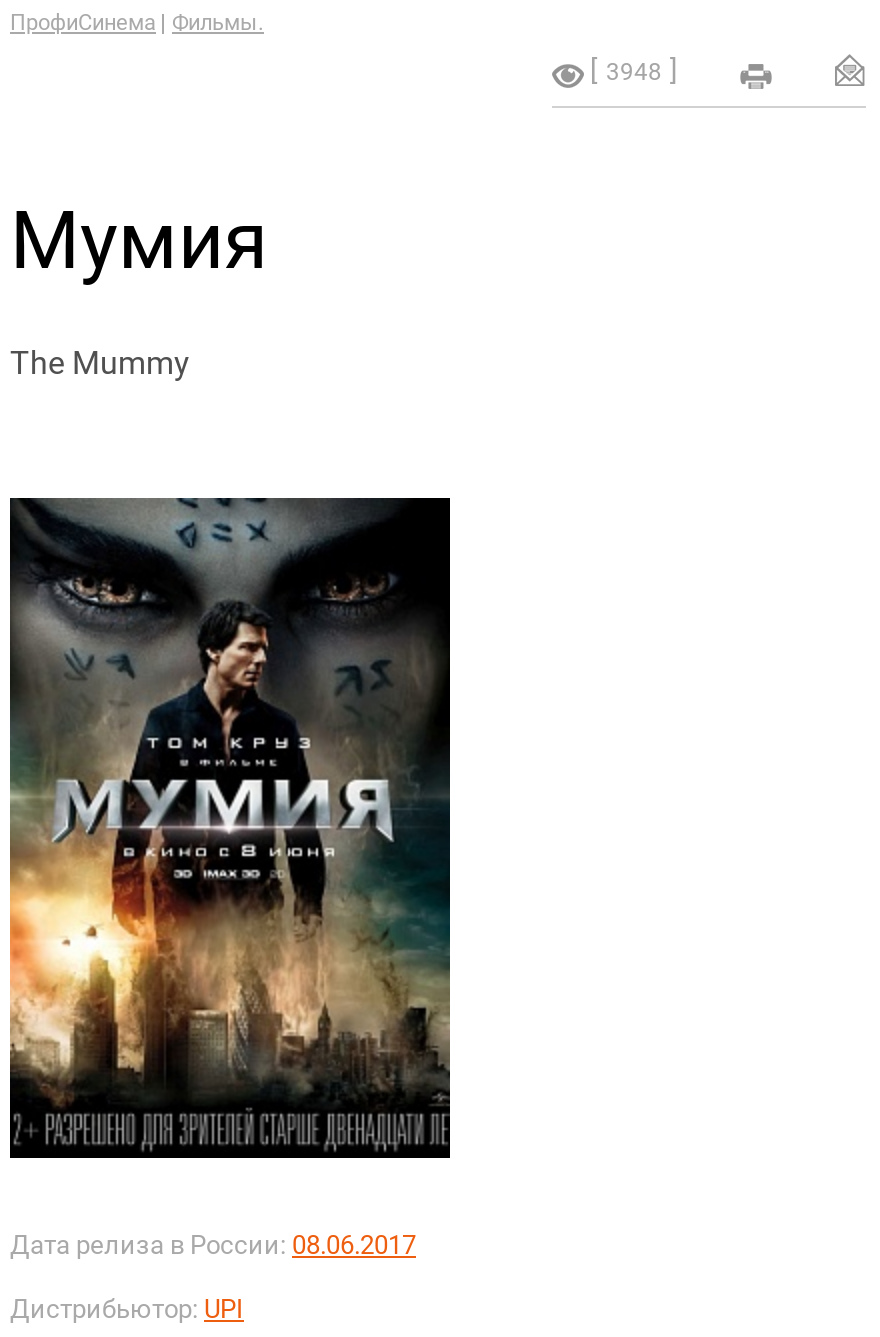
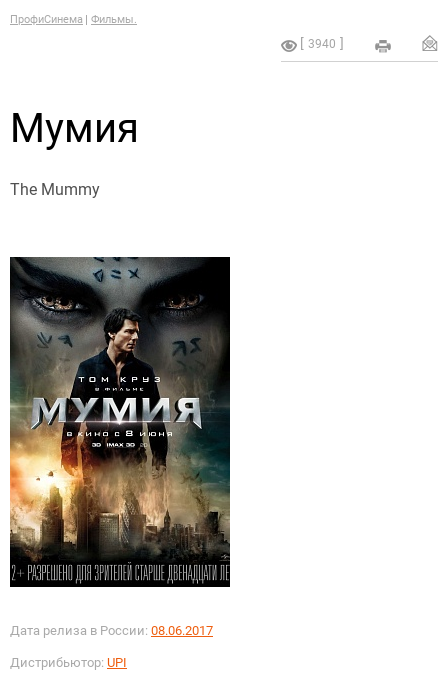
[606,58,662,86] 3948 -> [308,37,336,51] 3940

